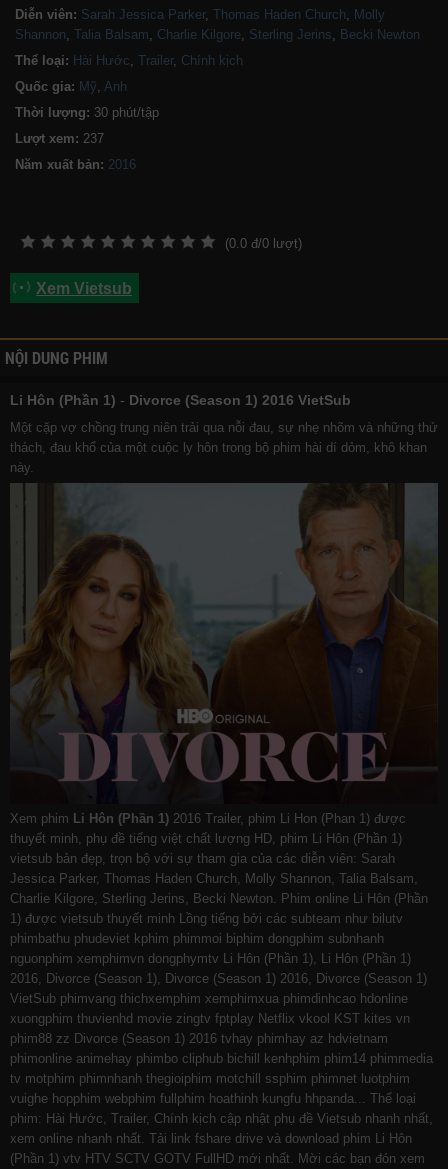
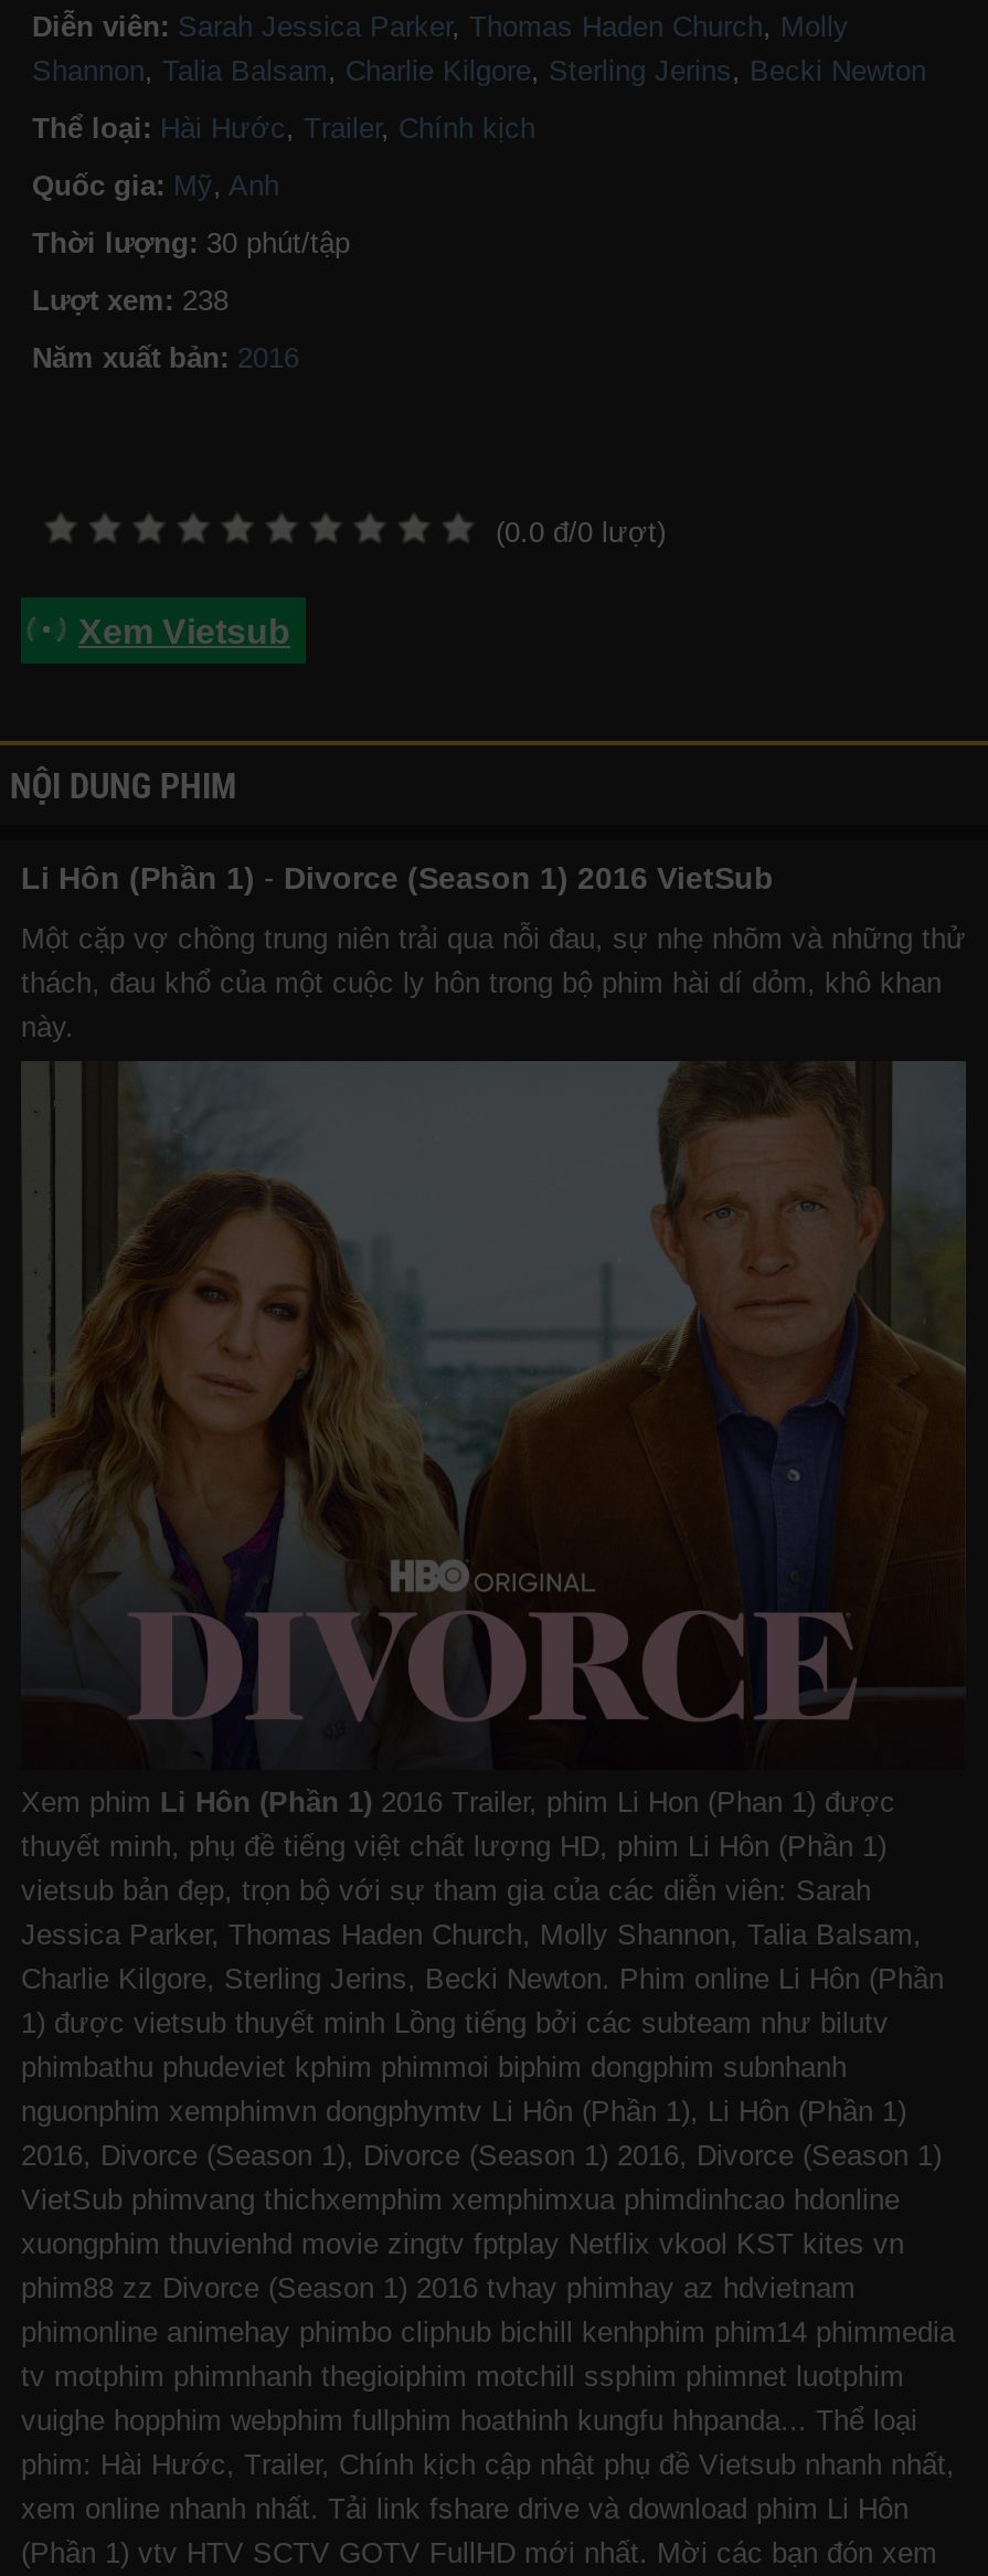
[15,131,104,146] Lượt xem: 237 -> [32,284,229,317] Lượt xem: 238

